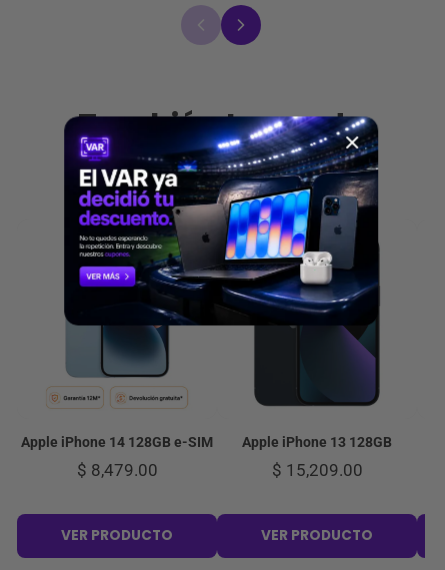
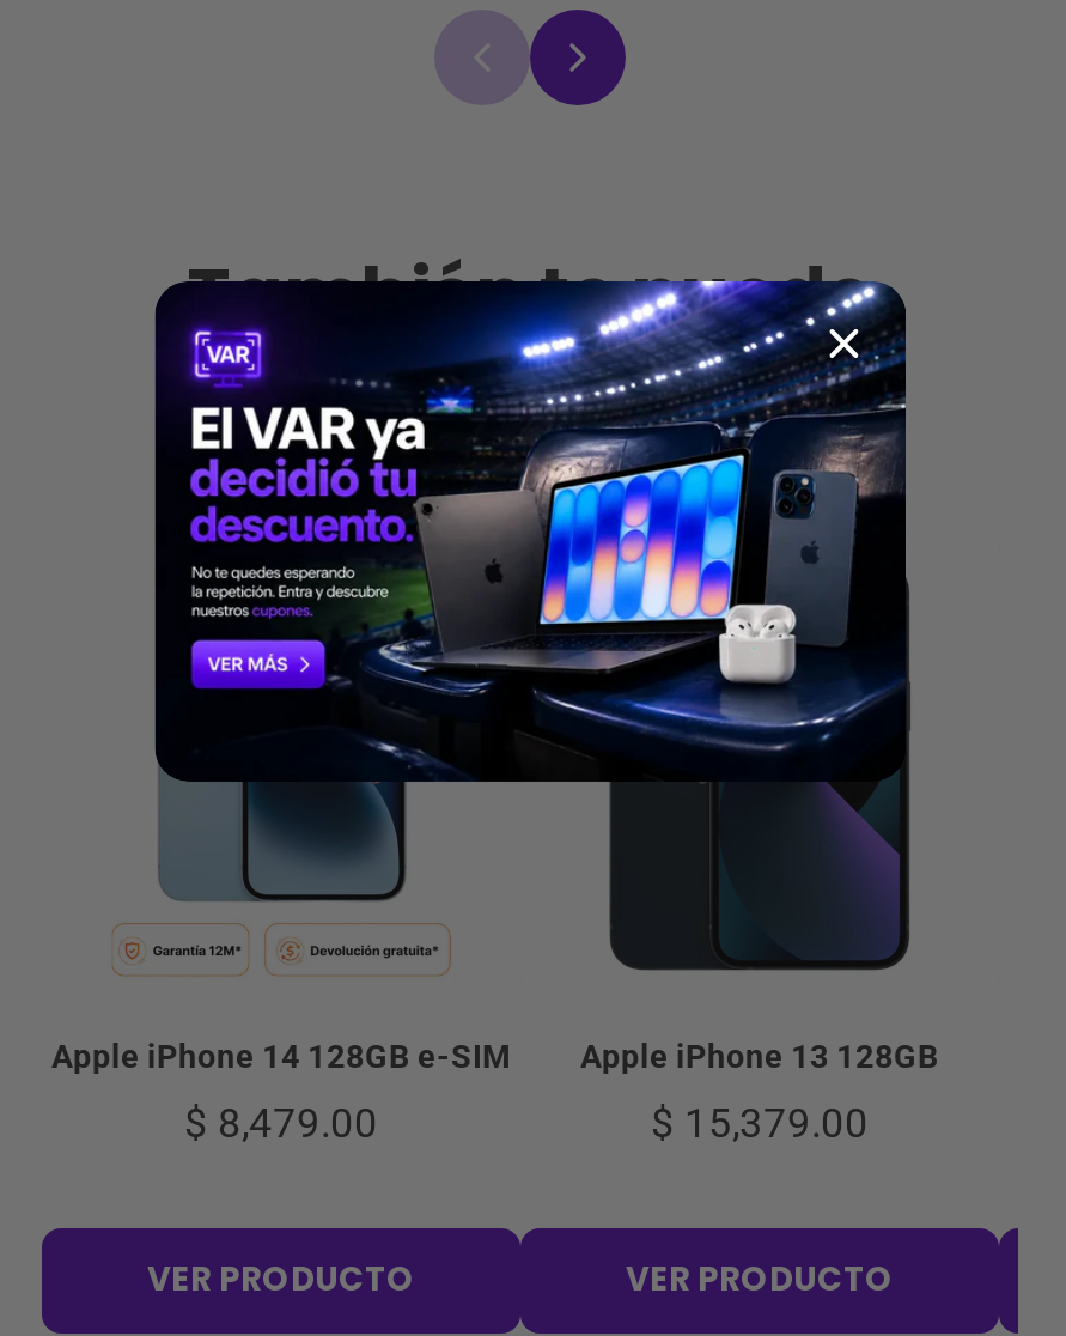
[271,460,362,480] $ 15,209.00 -> [651,1099,869,1147] $ 15,379.00

